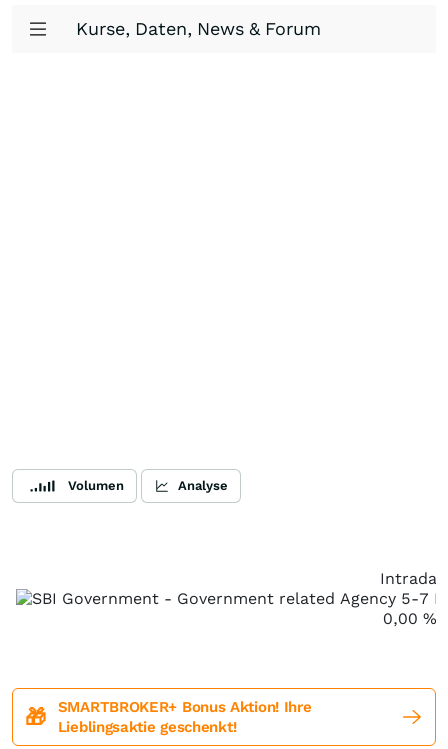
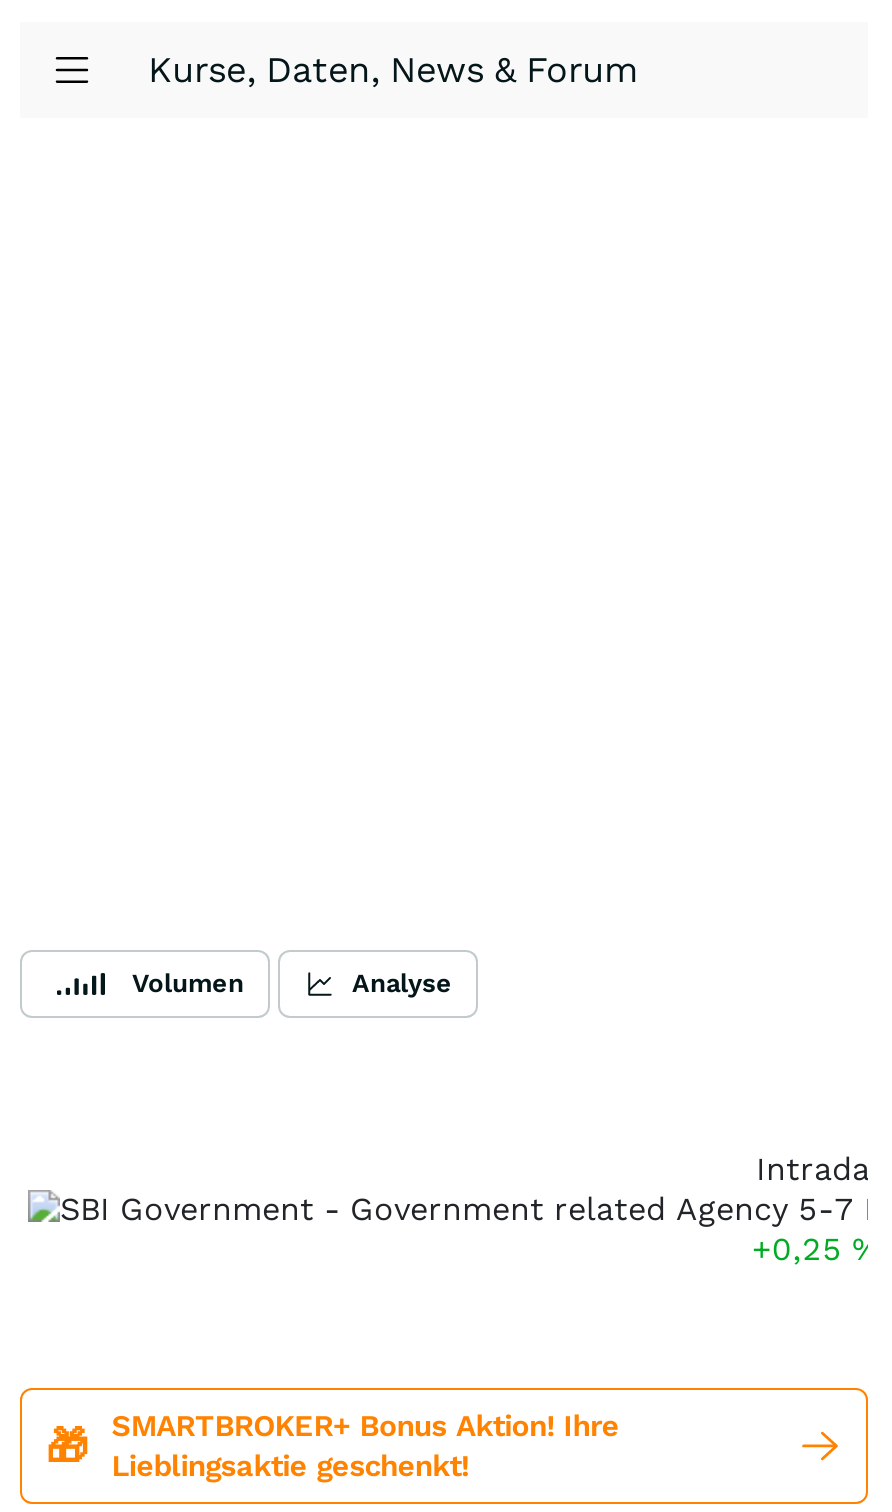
[383,609,437,628] 0,00% -> [752,1230,880,1268] +0,25%

